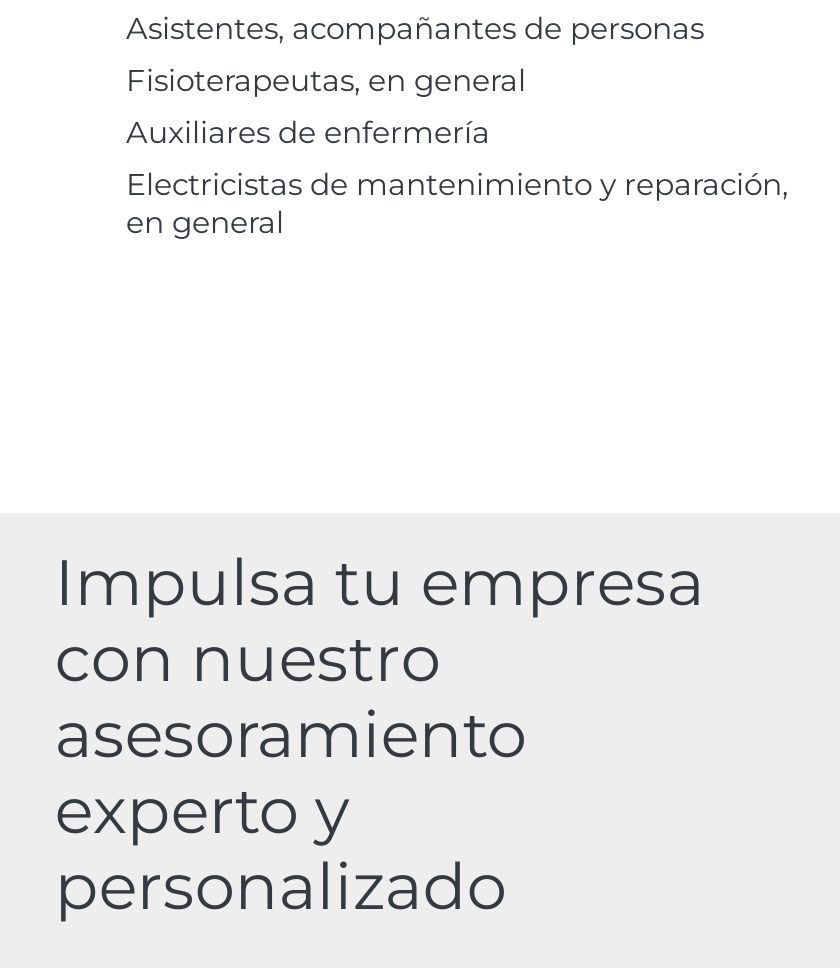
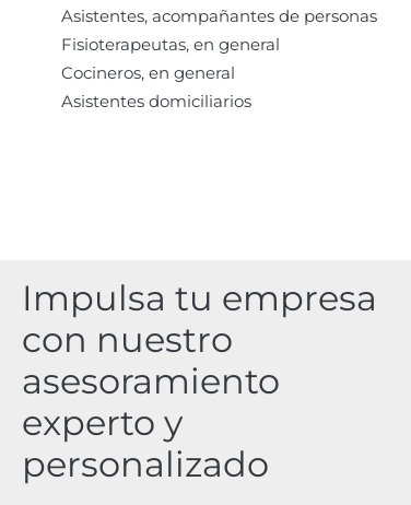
[126,114,788,242] Auxiliares de enfermería | Electricistas de mantenimiento y reparación, | en general -> [61,62,251,111] Cocineros, en general | Asistentes domiciliarios

